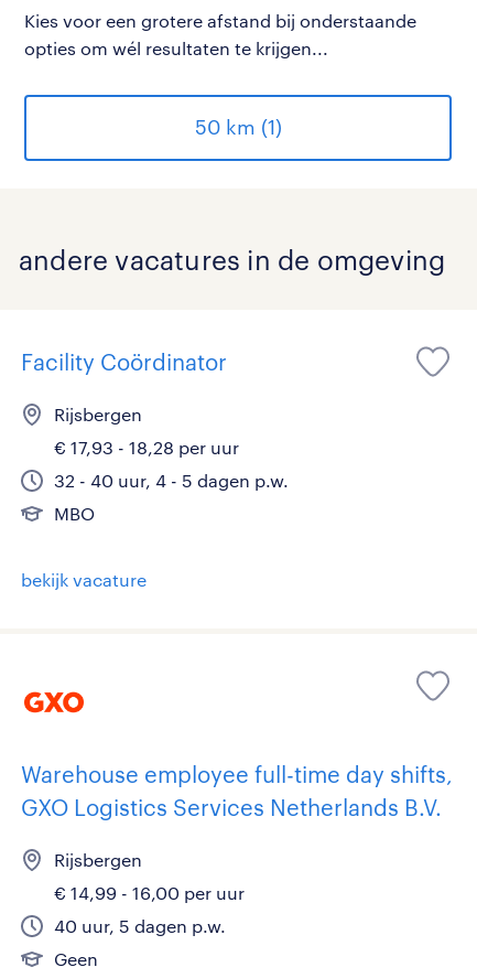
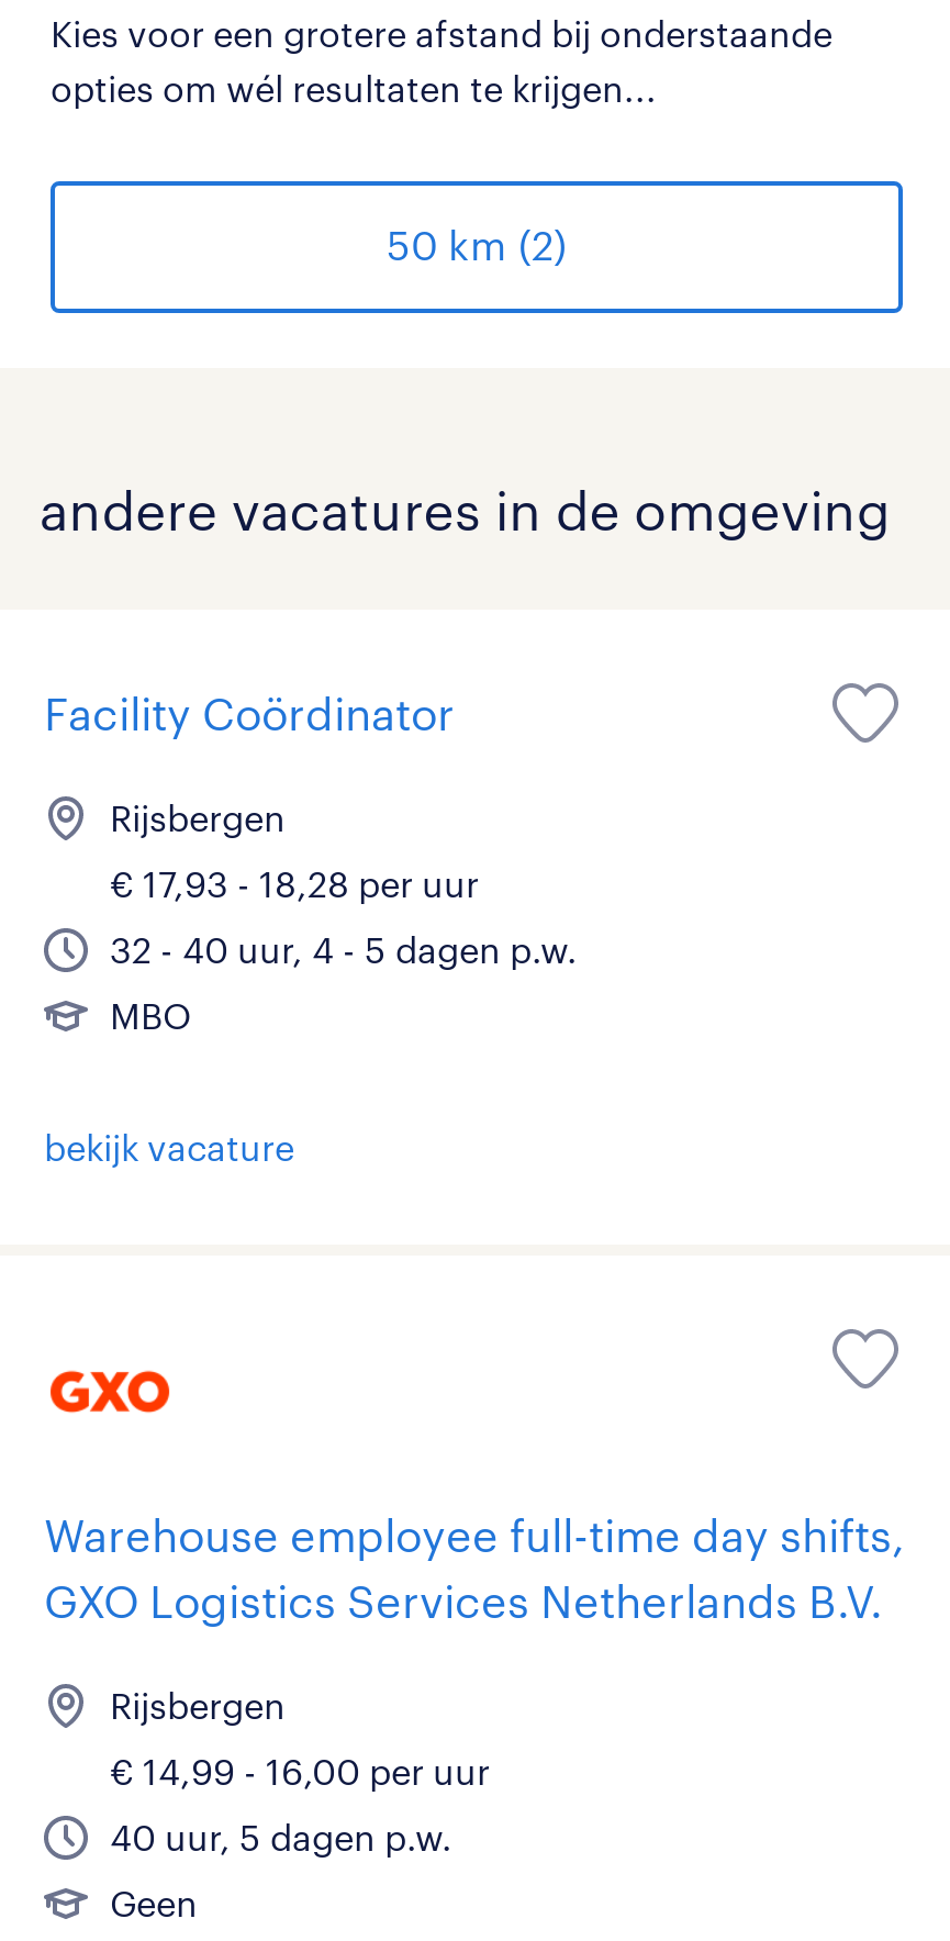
[194,115,281,139] 50 km (1) -> [387,221,567,269] 50 km (2)

